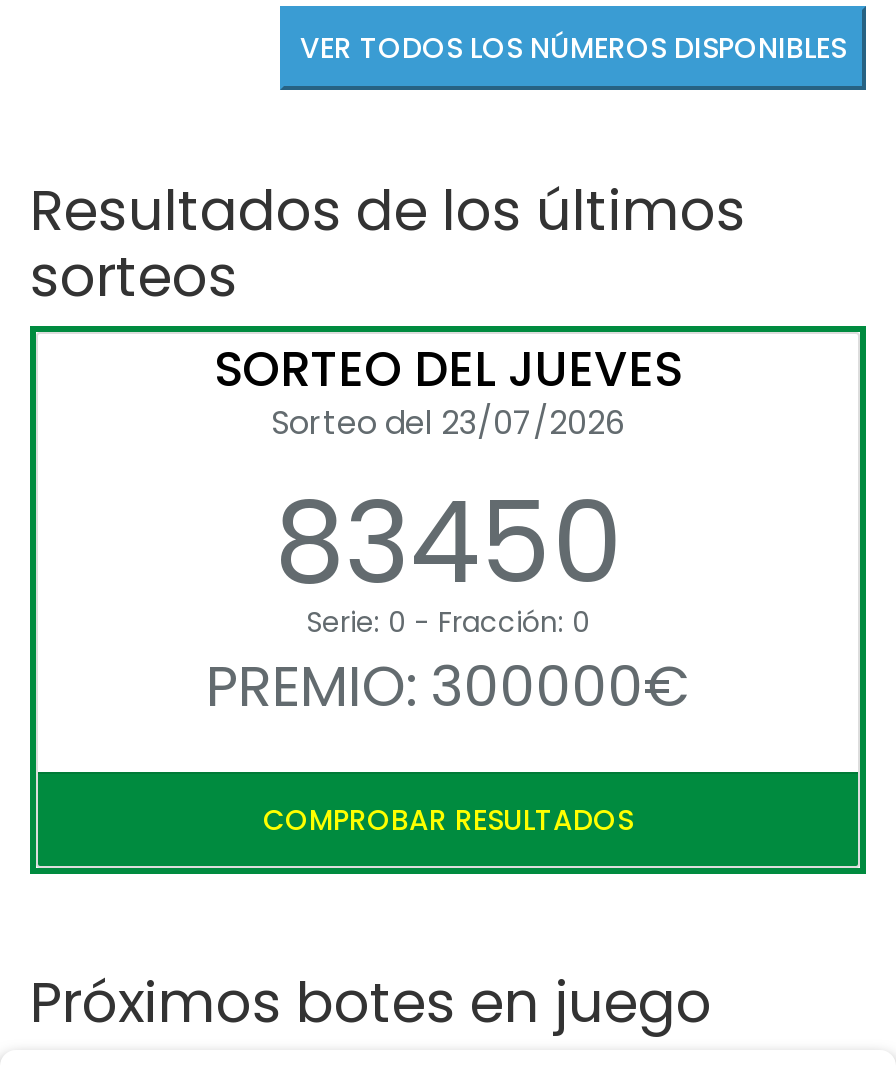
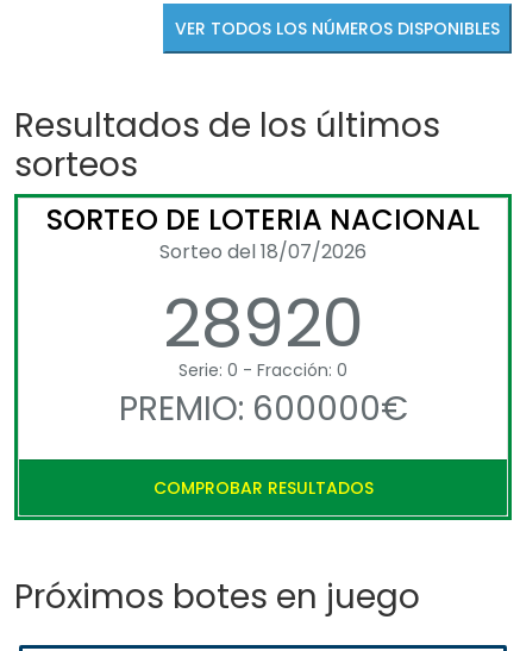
[214,337,682,623] SORTEO DEL JUEVES | Sorteo del 23/07/2026 | 83450 -> [46,200,480,370] SORTEO DE LOTERIA NACIONAL | Sorteo del 18/07/2026 | 28920
[206,649,690,727] PREMIO: 300000€ -> [118,386,408,432] PREMIO: 600000€

